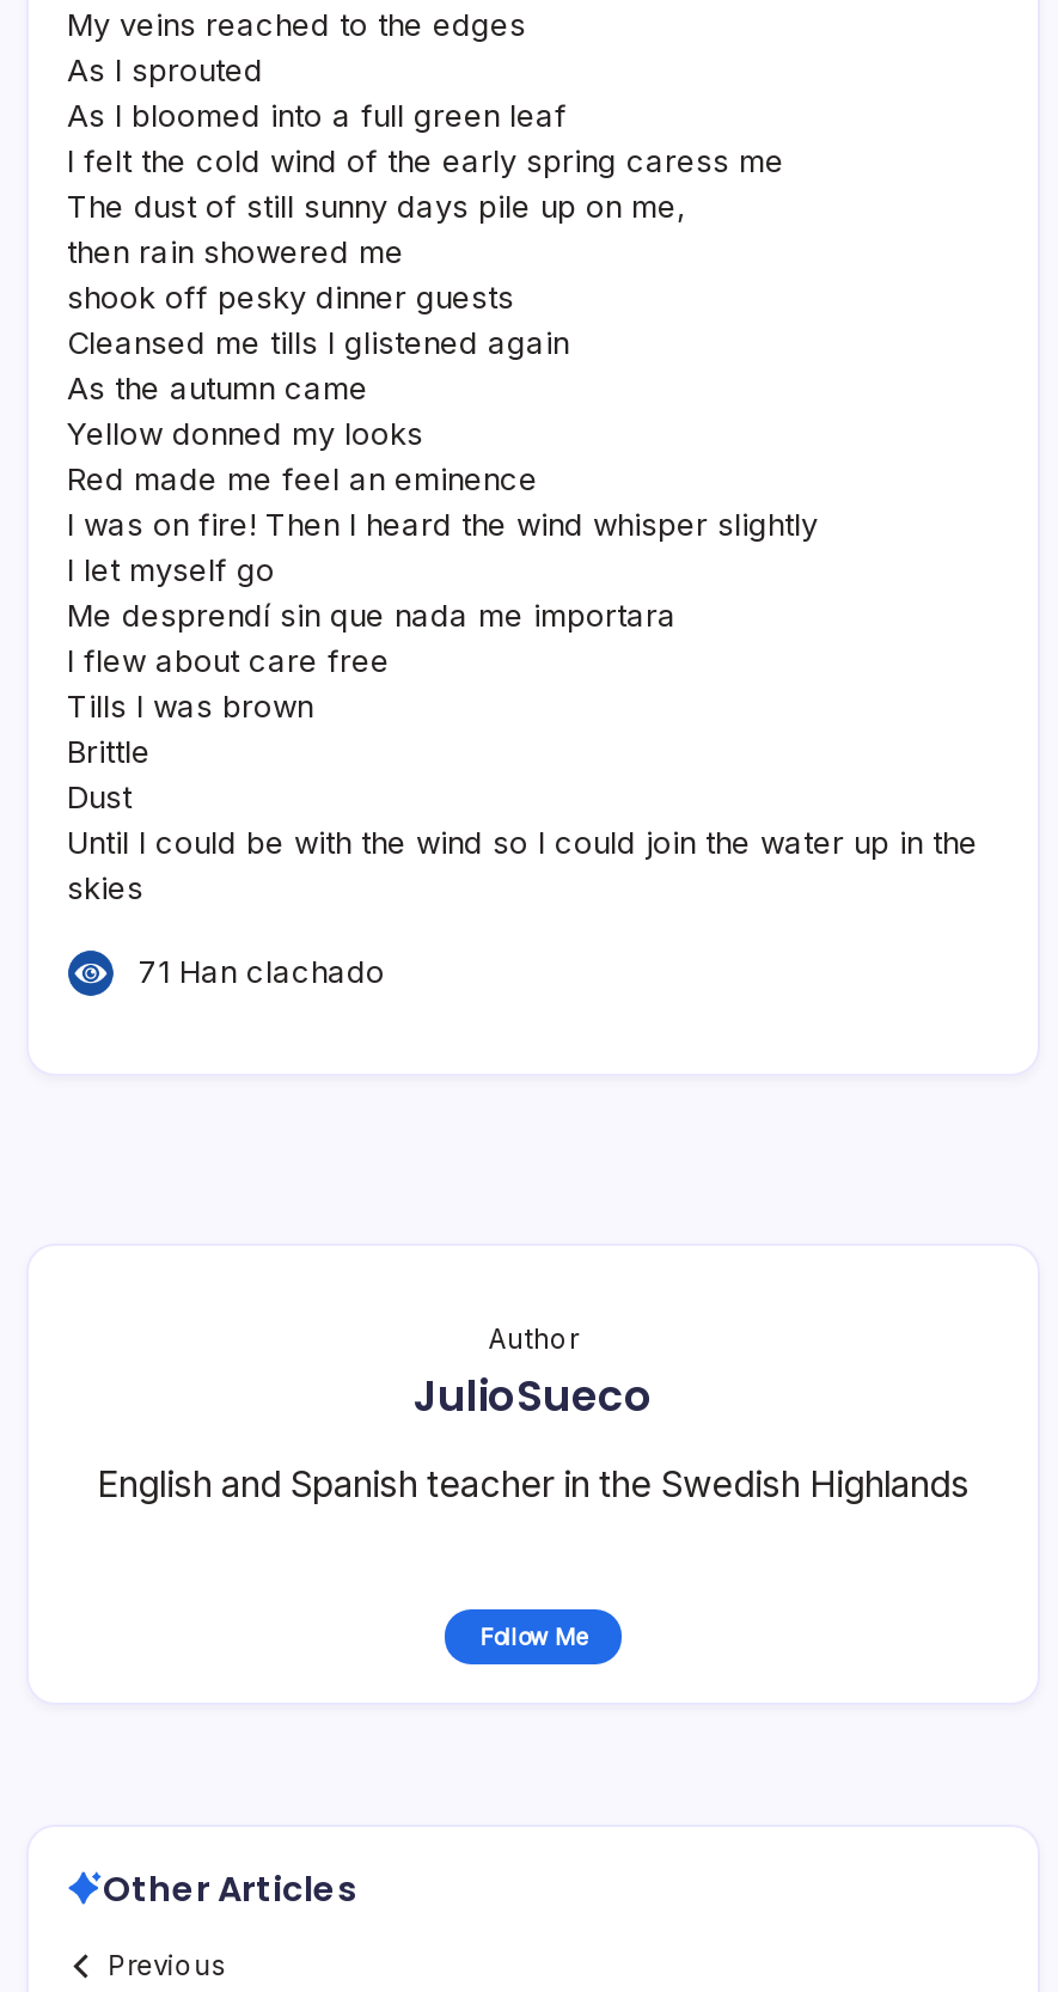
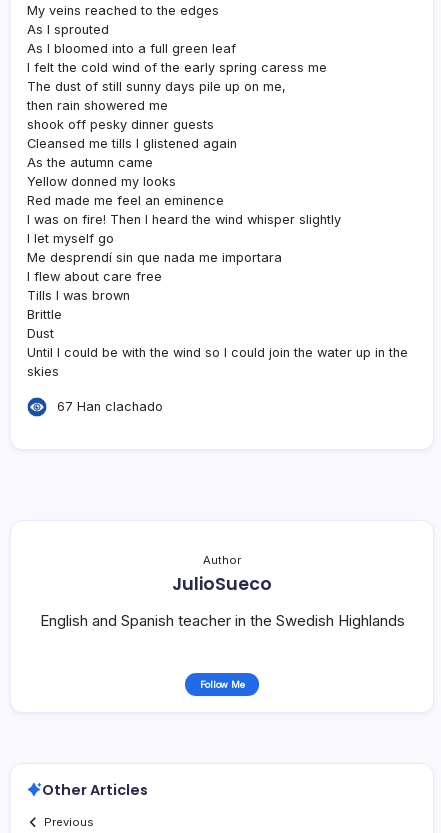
[139,955,385,991] 71 Han clachado -> [57,399,163,414] 67 Han clachado

